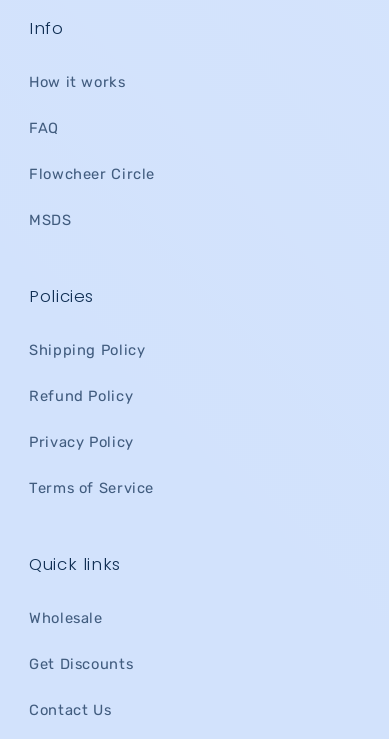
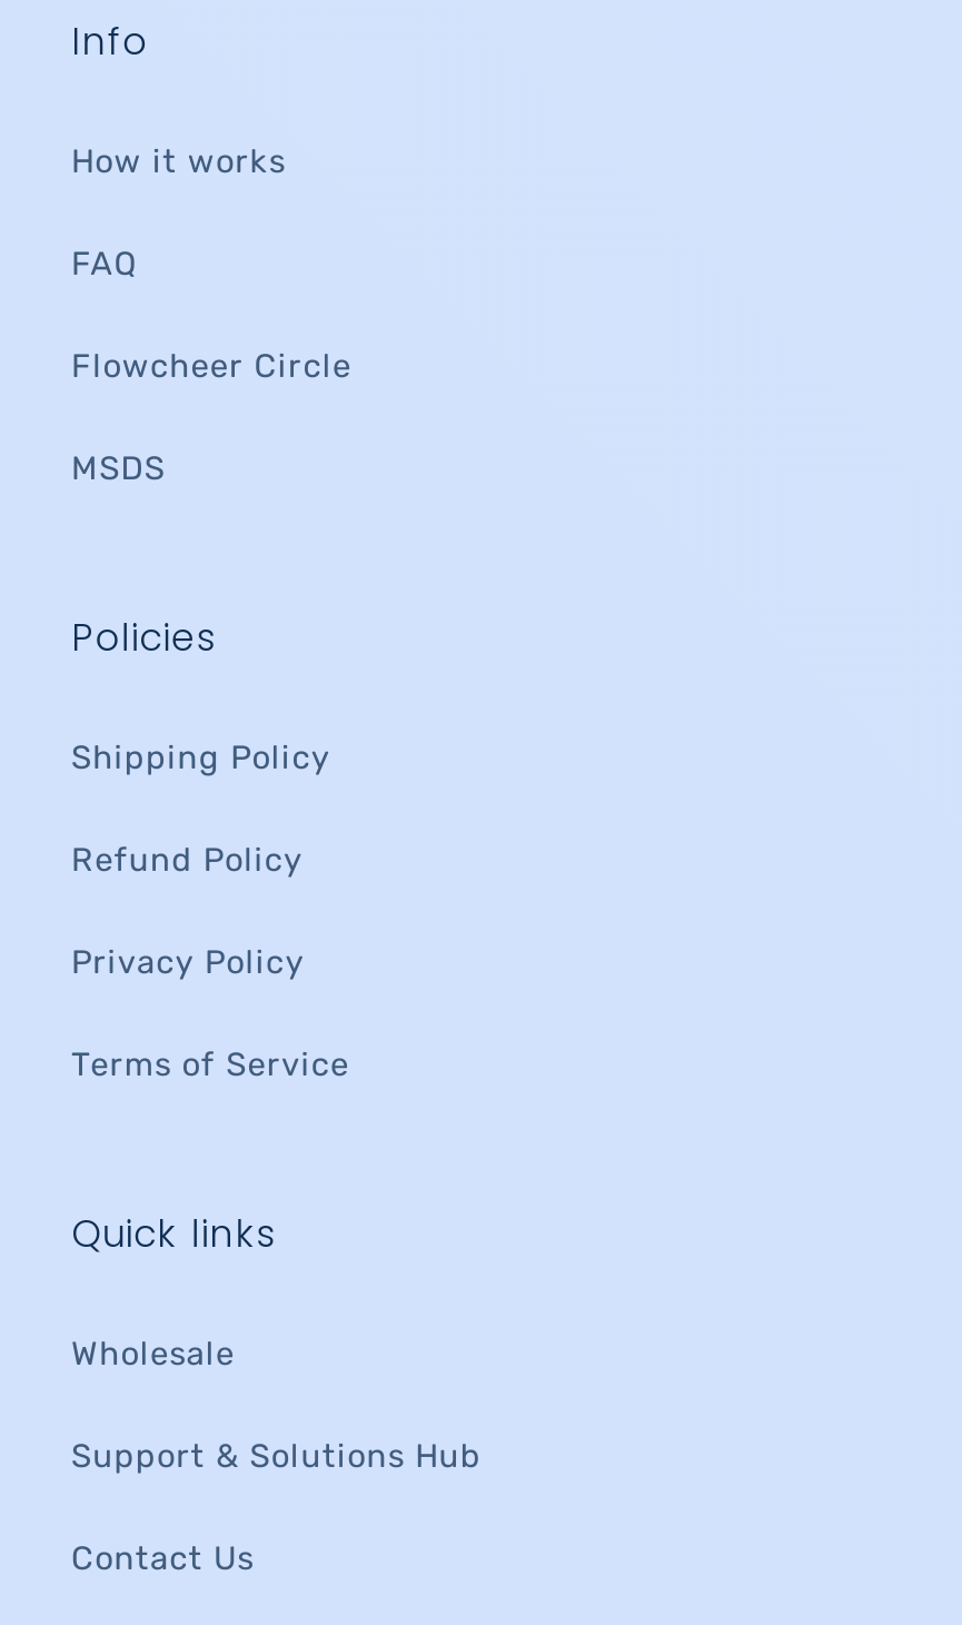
[29,655,133,673] Get Discounts -> [71,1437,482,1477] Support & Solutions Hub

